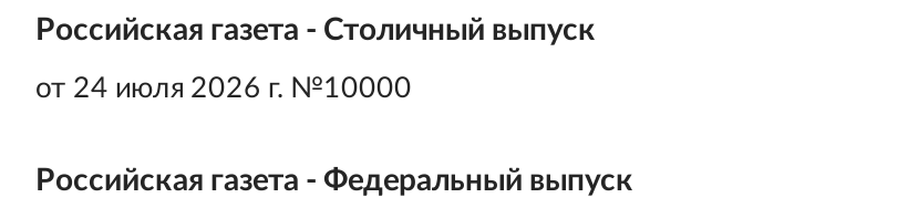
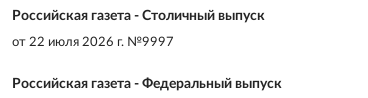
[35,75,412,104] от 24 июля 2026 г. №10000 -> [12,36,174,49] от 22 июля 2026 г. №9997

